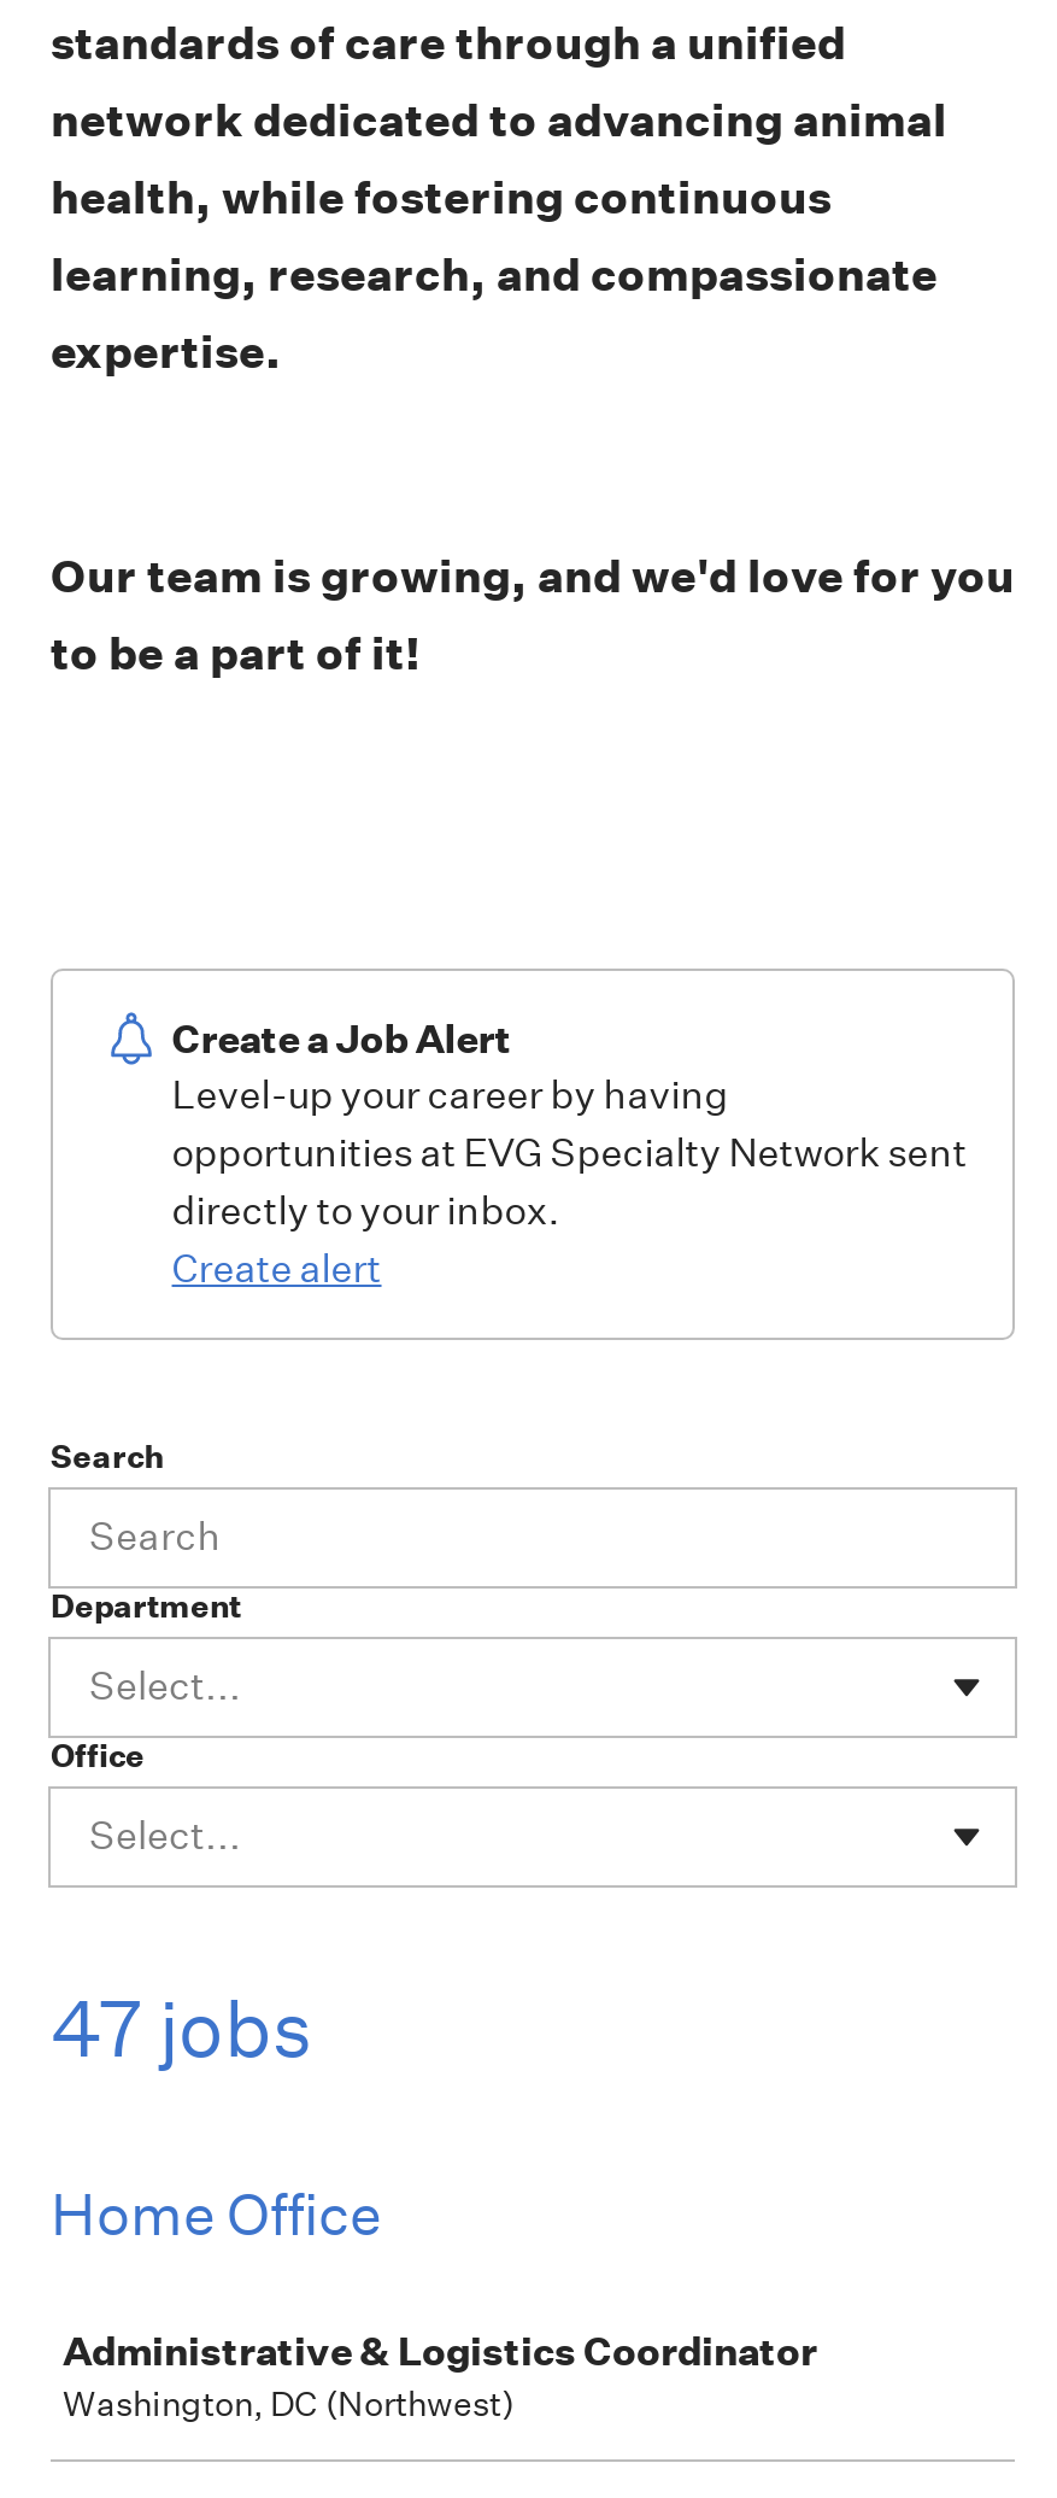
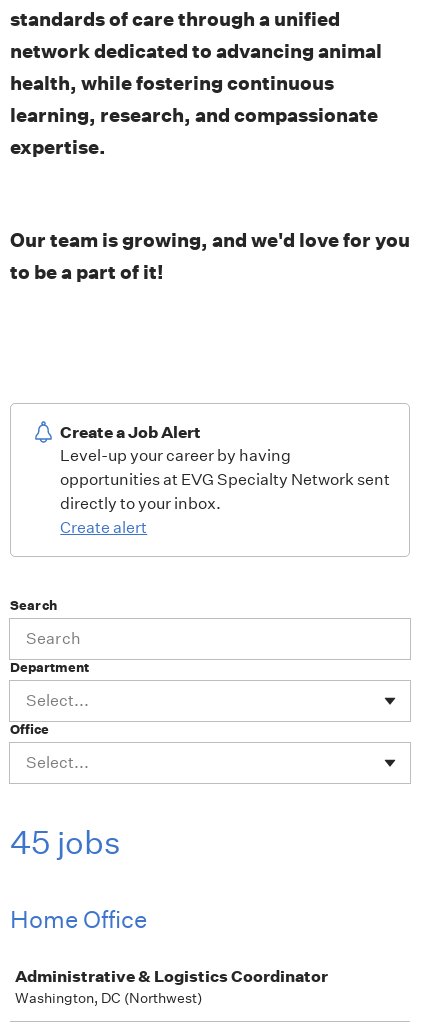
[51,1982,313,2076] 47 jobs -> [10,823,121,862] 45 jobs

